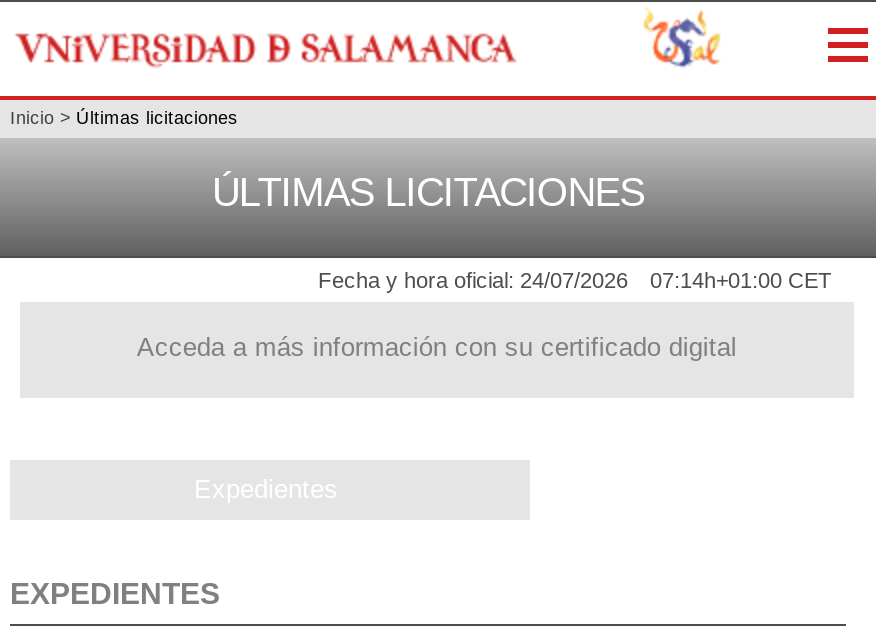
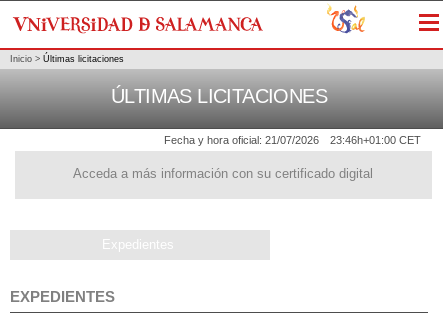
[318,269,628,293] Fecha y hora oficial: 24/07/2026 -> [164,134,319,146] Fecha y hora oficial: 21/07/2026
[650,269,832,293] 07:14h+01:00 CET -> [330,134,421,146] 23:46h+01:00 CET

